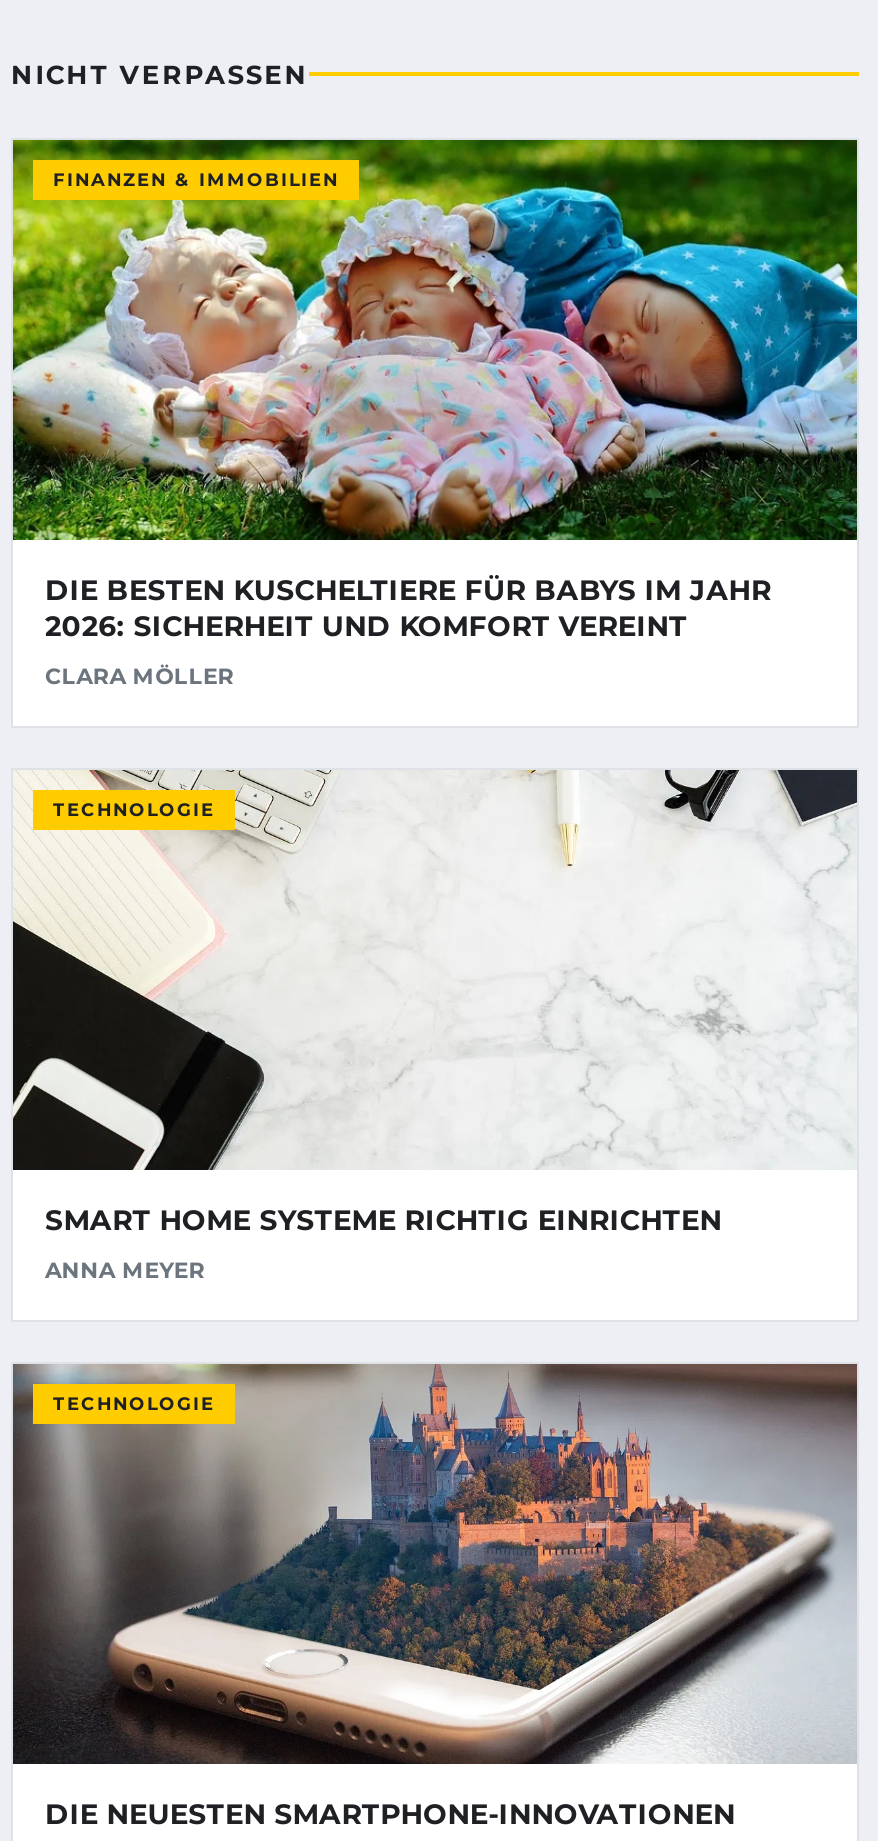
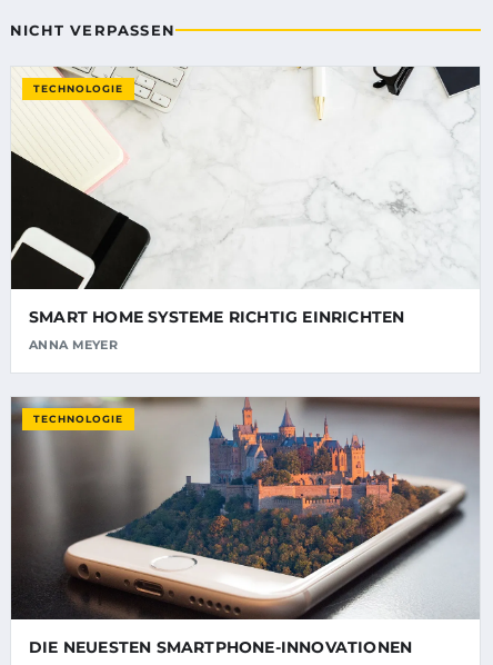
[11,138,859,542] [image] | FINANZEN & IMMOBILIEN -> none
[45,572,771,690] DIE BESTEN KUSCHELTIERE FÜR BABYS IM JAHR | 2026: SICHERHEIT UND KOMFORT VEREINT | CLARA MÖLLER -> none

